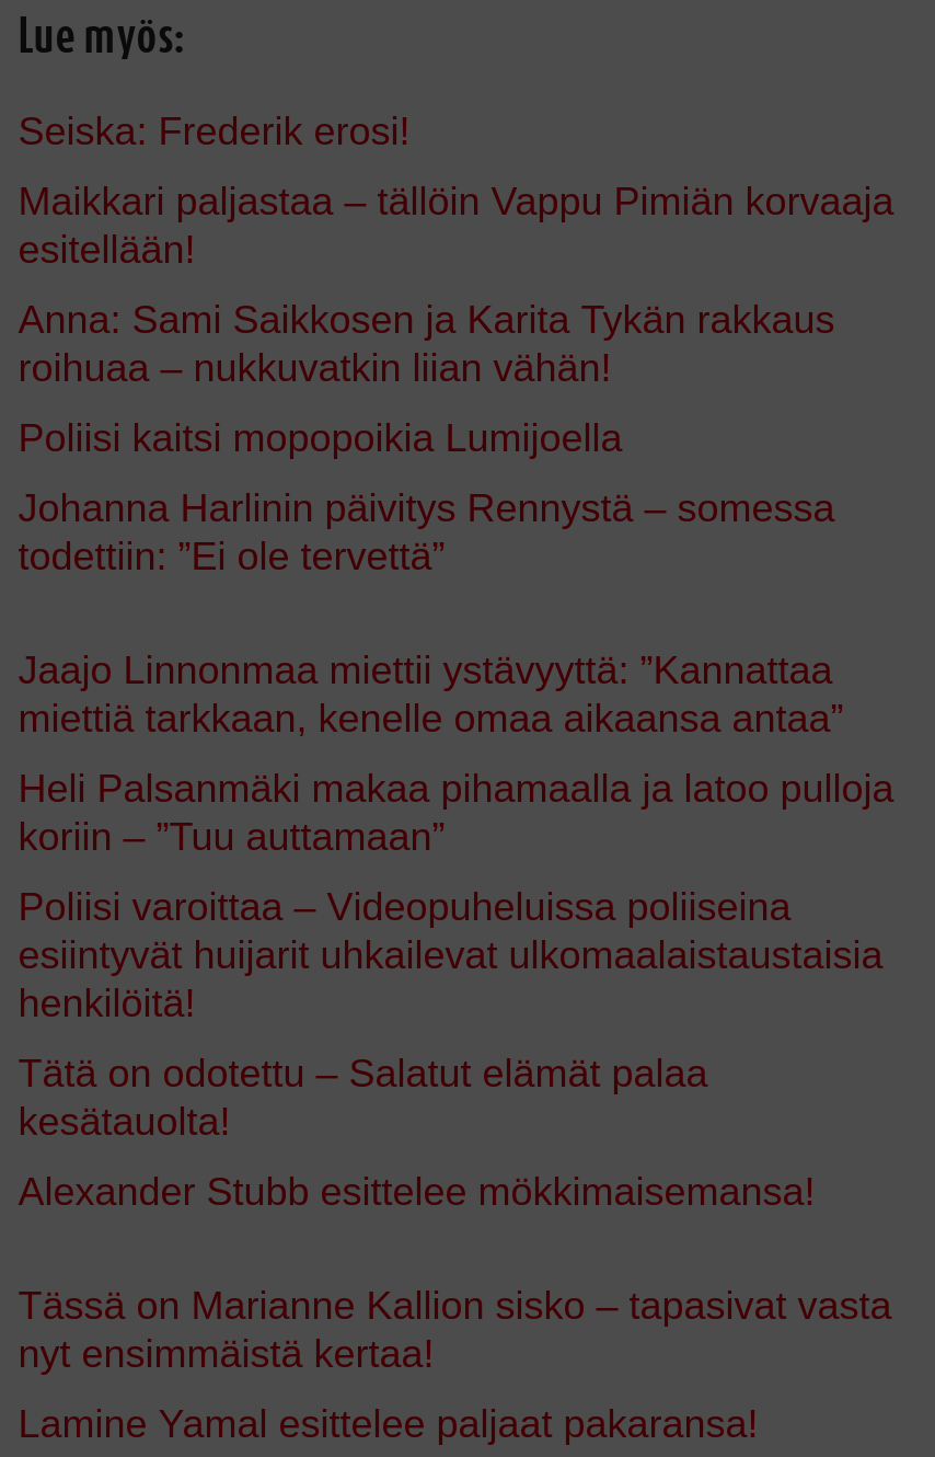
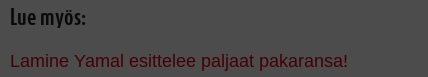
[18,110,894,1376] Seiska: Frederik erosi! | Maikkari paljastaa – tällöin Vappu Pimiän korvaaja | esitellään! | Anna: Sami Saikkosen ja Karita Tykän rakkaus | roihuaa – nukkuvatkin liian vähän! | Poliisi kaitsi mopopoikia Lumijoella | Johanna Harlinin päivitys Rennystä – somessa | todettiin: ”Ei ole tervettä” | Jaajo Linnonmaa miettii ystävyyttä: ”Kannattaa | miettiä tarkkaan, kenelle omaa aikaansa antaa” | Heli Palsanmäki makaa pihamaalla ja latoo pulloja | koriin – ”Tuu auttamaan” | Poliisi varoittaa – Videopuheluissa poliiseina | esiintyvät huijarit uhkailevat ulkomaalaistaustaisia | henkilöitä! | Tätä on odotettu – Salatut elämät palaa | kesätauolta! | Alexander Stubb esittelee mökkimaisemansa! | Tässä on Marianne Kallion sisko – tapasivat vasta | nyt ensimmäistä kertaa! -> none

